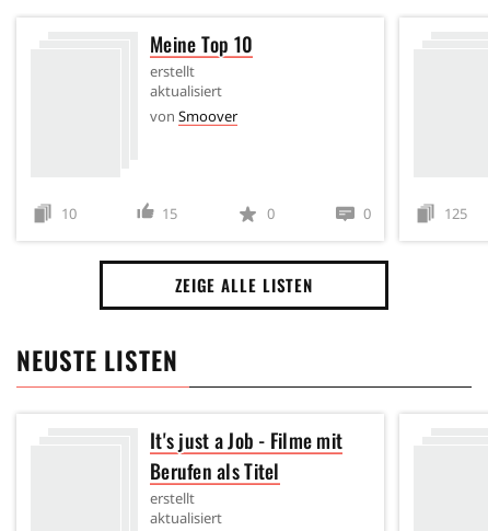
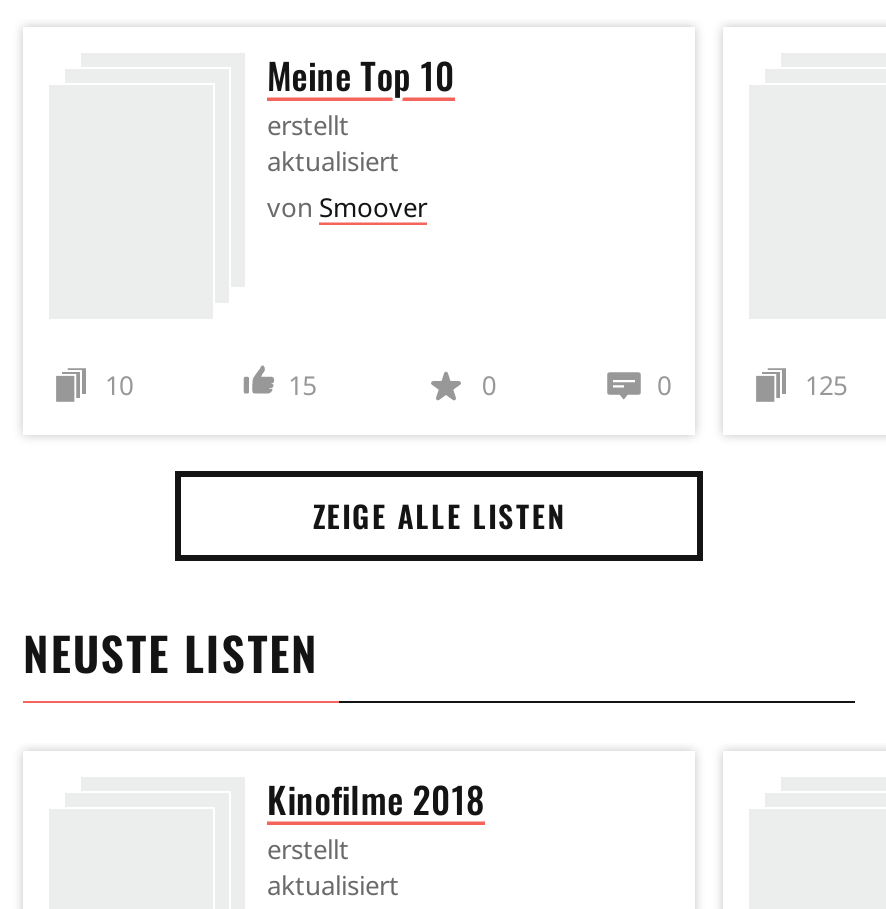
[150,426,343,485] It's just a Job - Filme mit | Berufen als Titel -> [267,773,485,825] Kinofilme 2018

